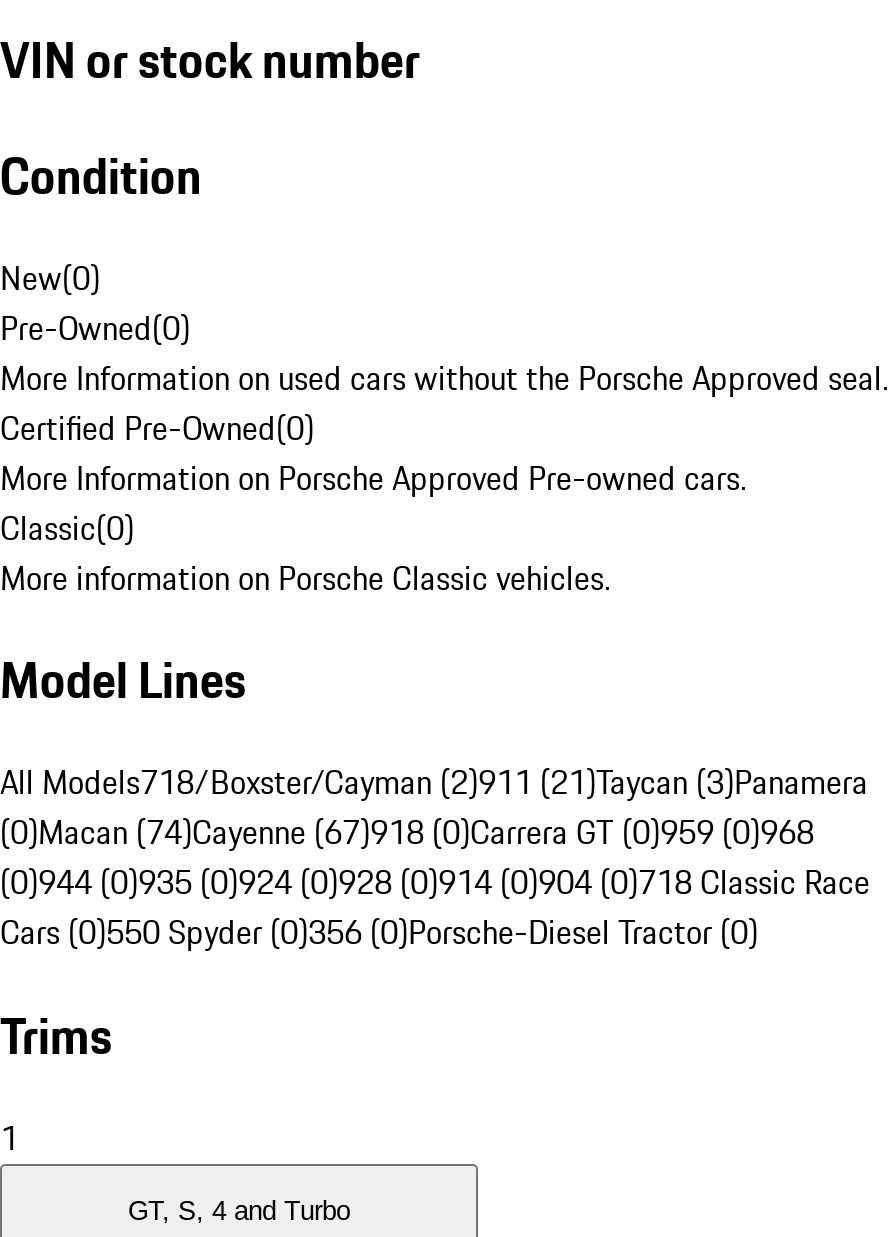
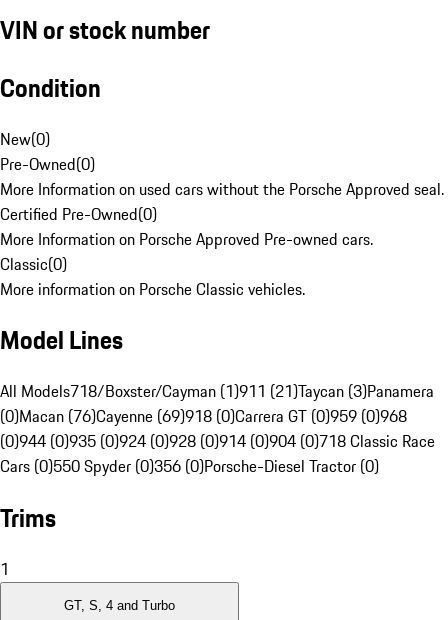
[0,759,868,807] All Models718/Boxster/Cayman (2)911 (21)Taycan (3)Panamera -> [0,379,434,403] All Models718/Boxster/Cayman (1)911 (21)Taycan (3)Panamera
[0,809,814,857] (0)Macan (74)Cayenne (67)918 (0)Carrera GT (0)959 (0)968 -> [0,404,407,428] (0)Macan (76)Cayenne (69)918 (0)Carrera GT (0)959 (0)968

